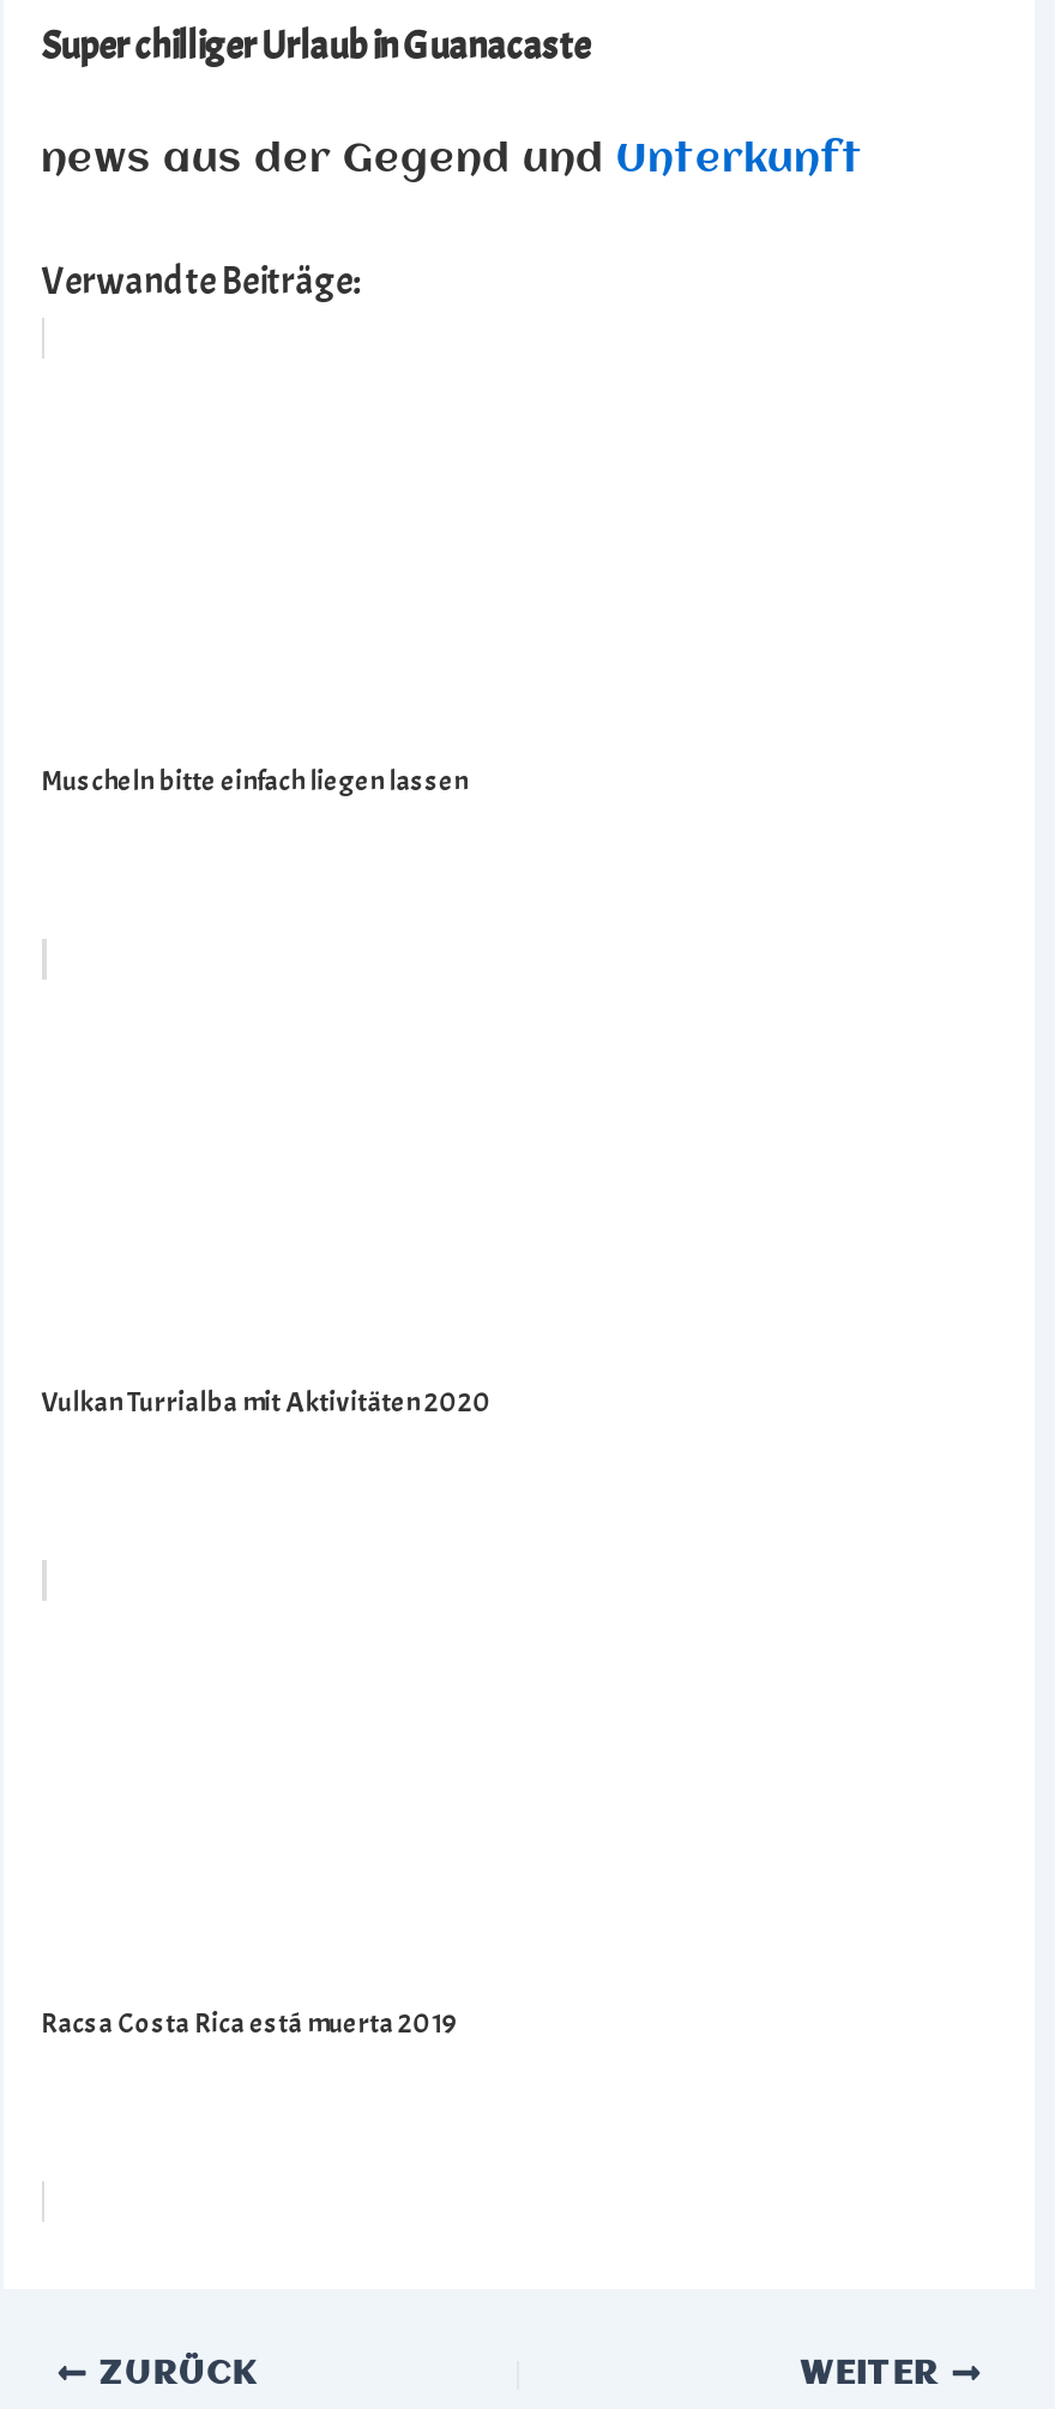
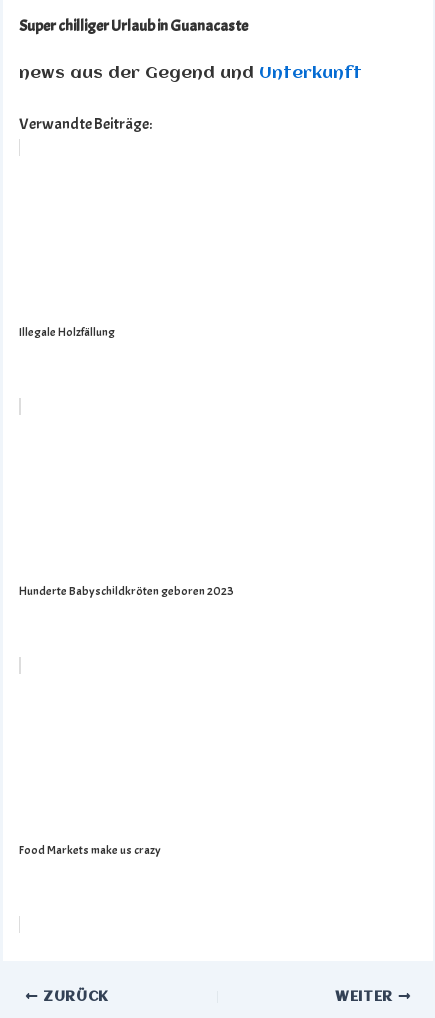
[41,761,468,800] Muscheln bitte einfach liegen lassen -> [19,324,115,340] Illegale Holzfällung
[41,1382,492,1421] Vulkan Turrialba mit Aktivitäten 2020 -> [19,583,234,599] Hunderte Babyschildkröten geboren 2023
[41,2003,458,2042] Racsa Costa Rica está muerta 2019 -> [19,842,161,858] Food Markets make us crazy

